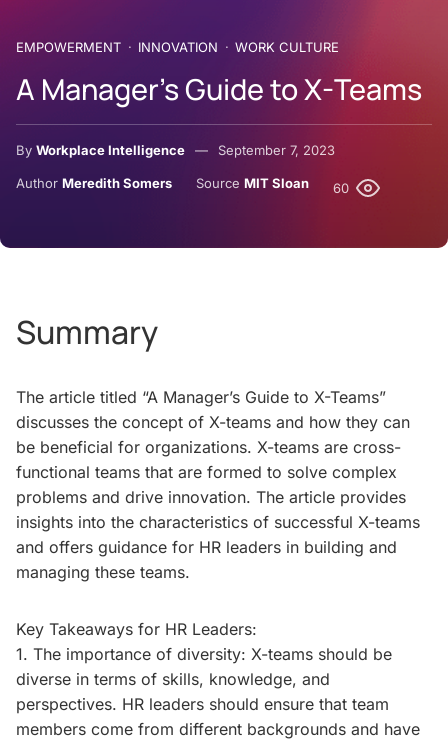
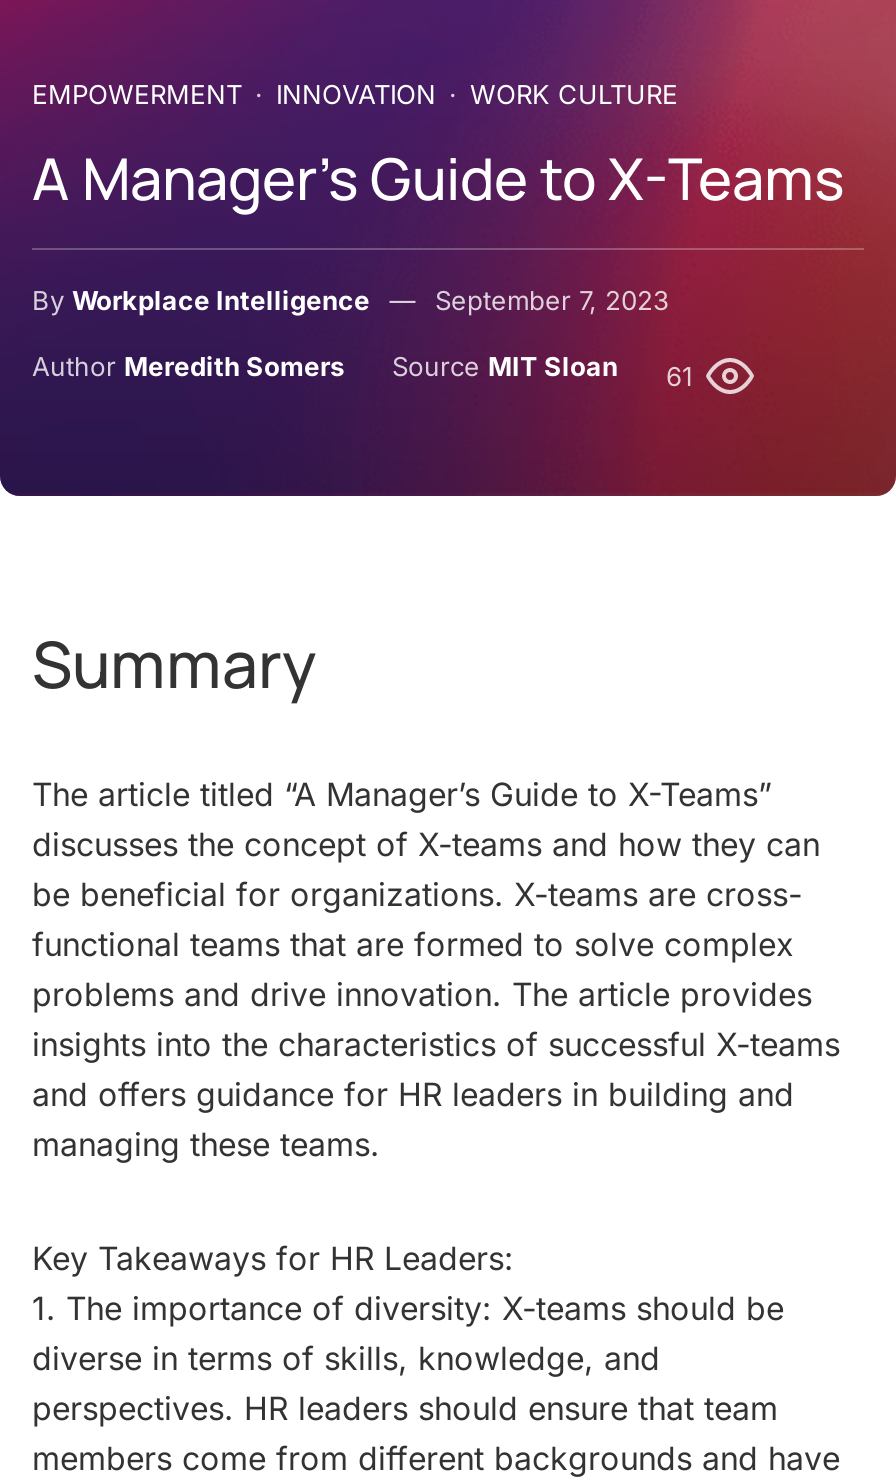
[16,174,349,195] Author Meredith Somers Source MIT Sloan 60 -> [32,349,692,391] Author Meredith Somers Source MIT Sloan 61

